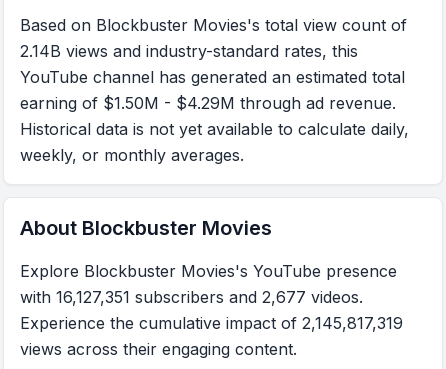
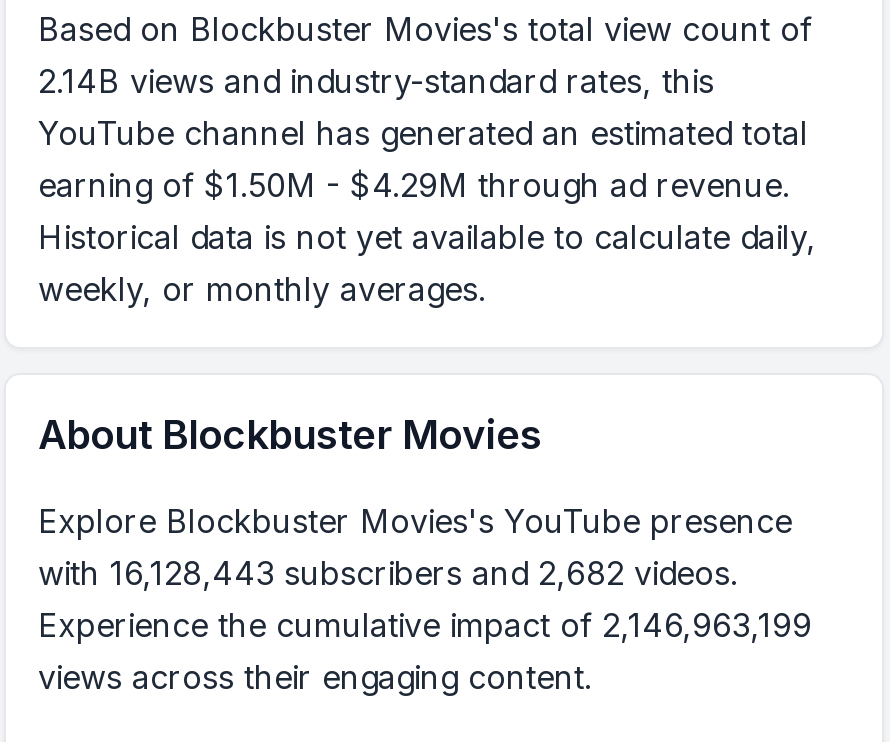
[20,287,363,307] with 16,127,351 subscribers and 2,677 videos. -> [38,553,738,593] with 16,128,443 subscribers and 2,682 videos.
[20,313,403,333] Experience the cumulative impact of 2,145,817,319 -> [38,605,812,645] Experience the cumulative impact of 2,146,963,199

